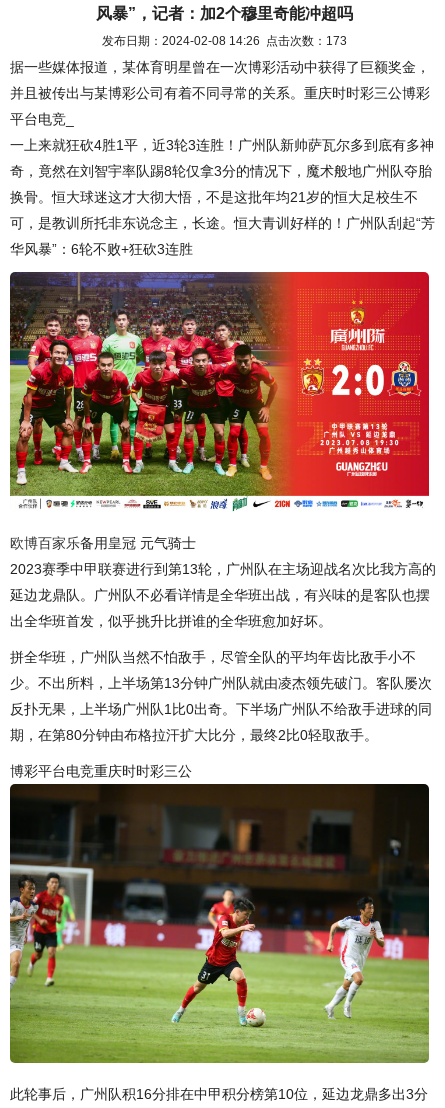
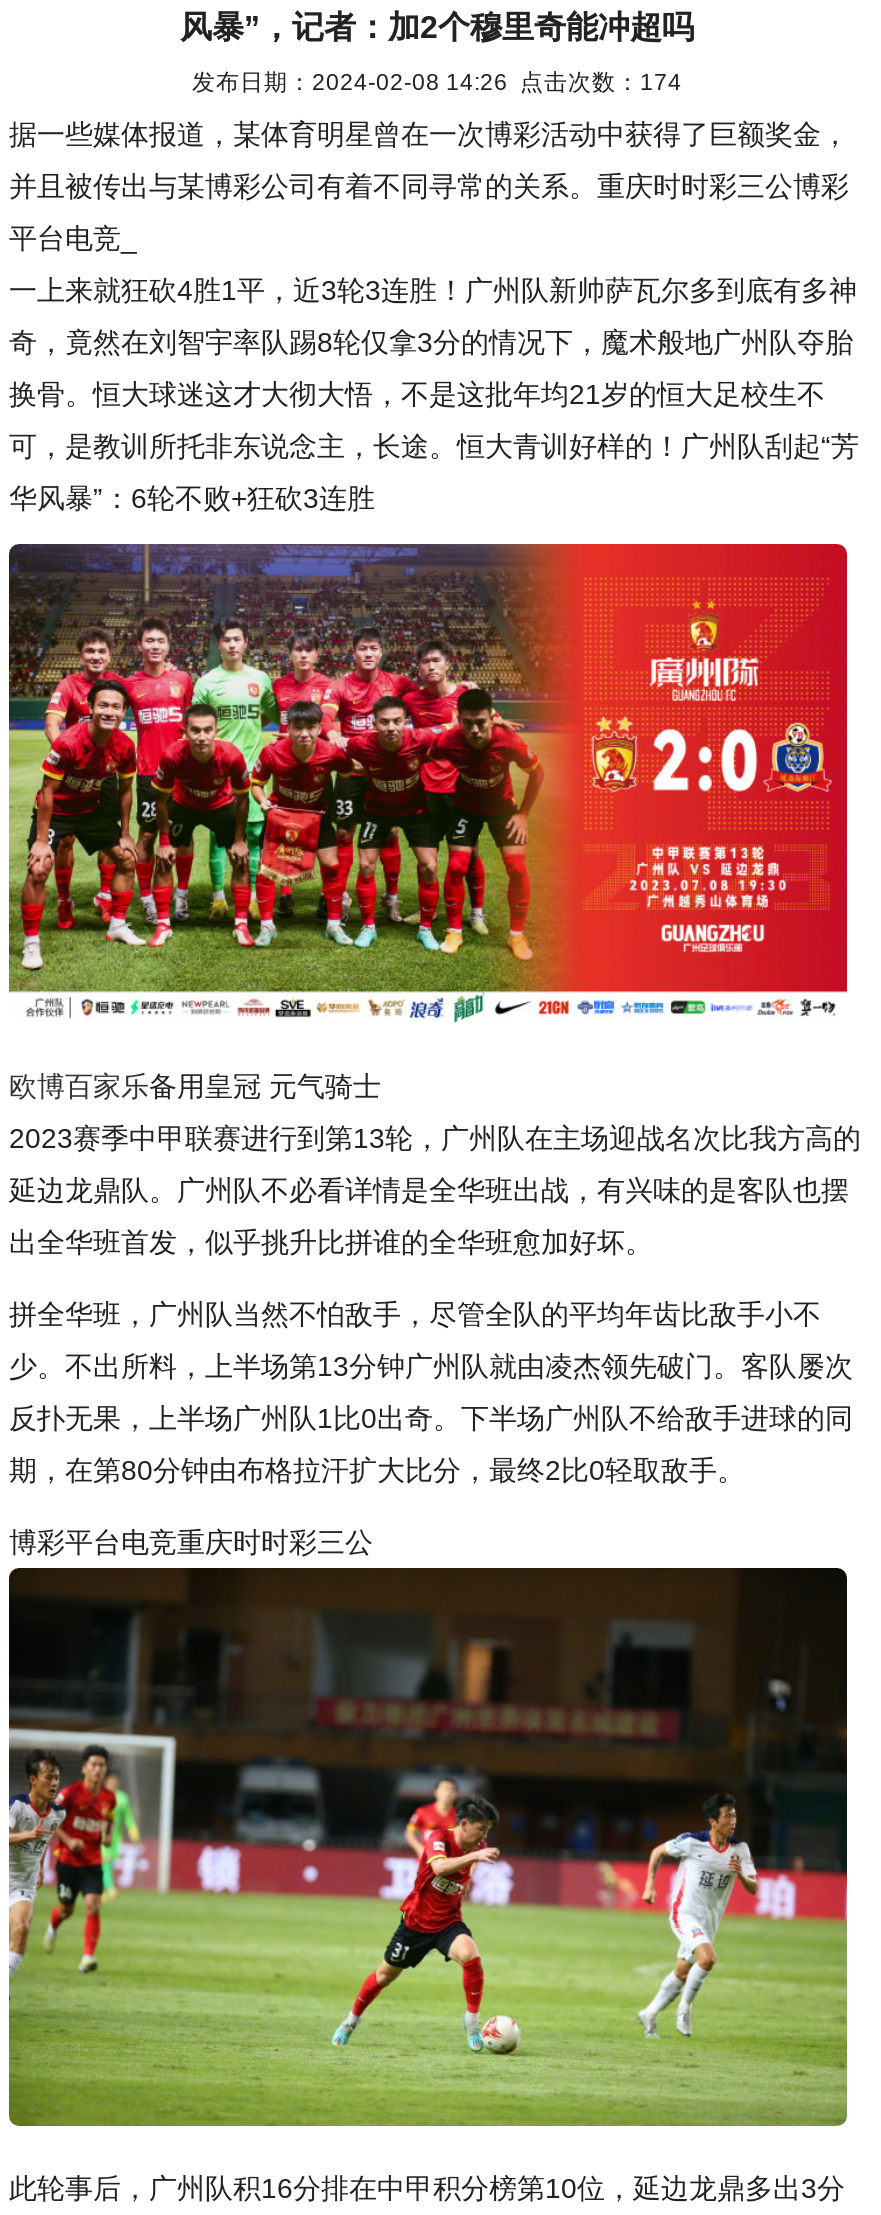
[101,34,346,47] 发布日期：2024-02-08 14:26 点击次数：173 -> [192,68,682,94] 发布日期：2024-02-08 14:26 点击次数：174

